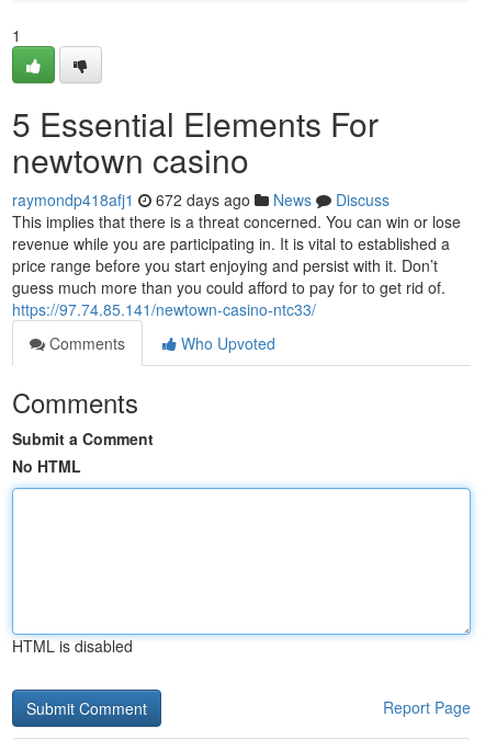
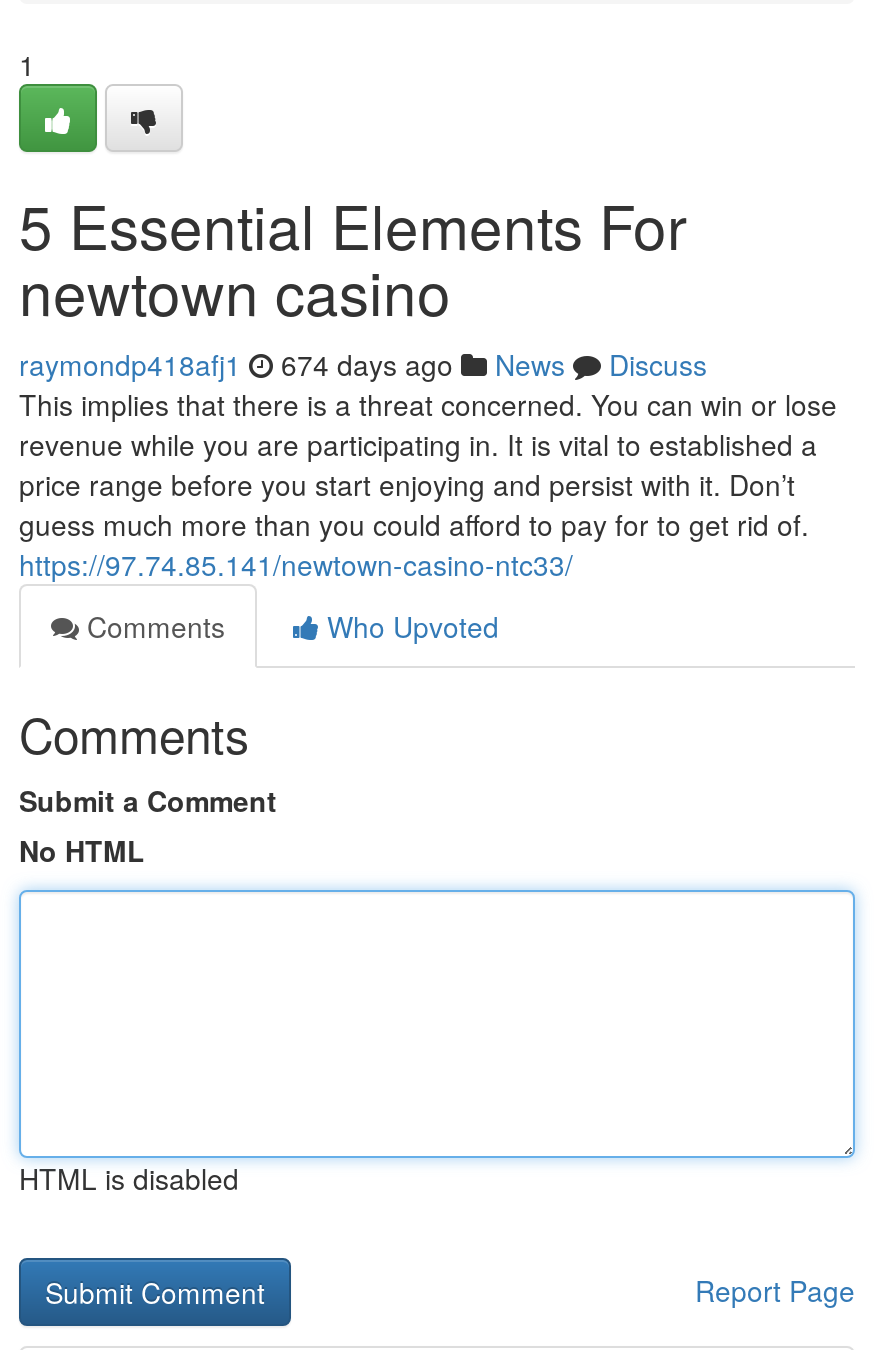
[12,189,390,210] raymondp418afj1 672 days ago News Discuss -> [19,344,707,384] raymondp418afj1 674 days ago News Discuss

